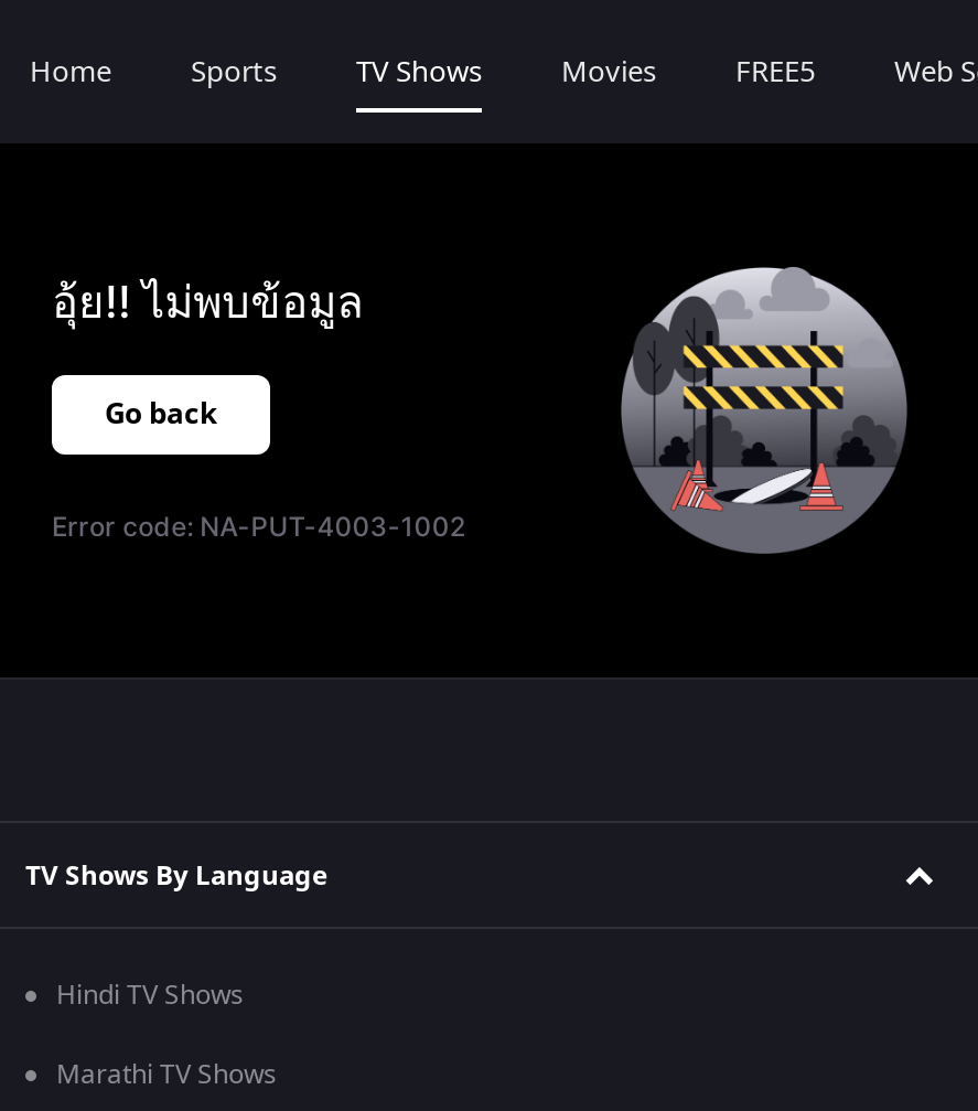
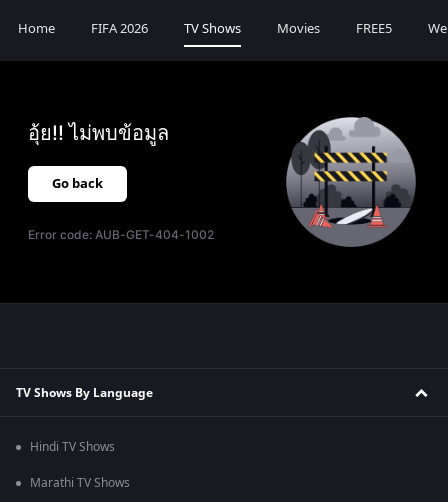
[191,51,277,93] Sports -> [91,19,148,38] FIFA 2026
[52,510,465,543] Error code: NA-PUT-4003-1002 -> [28,227,214,242] Error code: AUB-GET-404-1002

